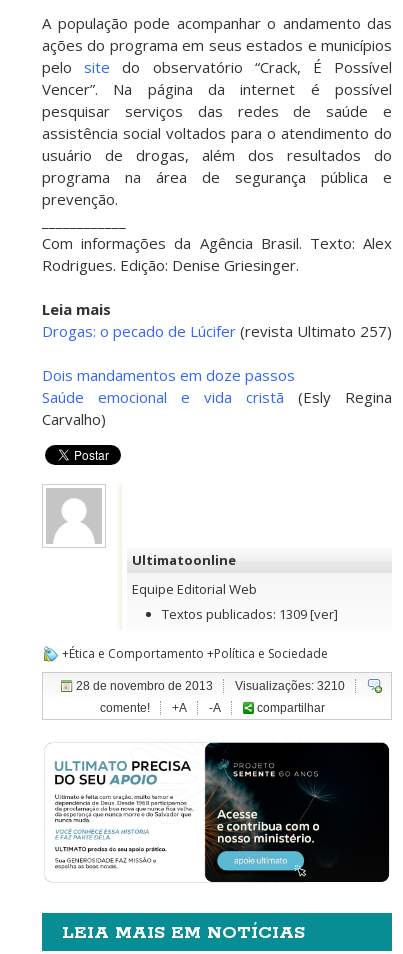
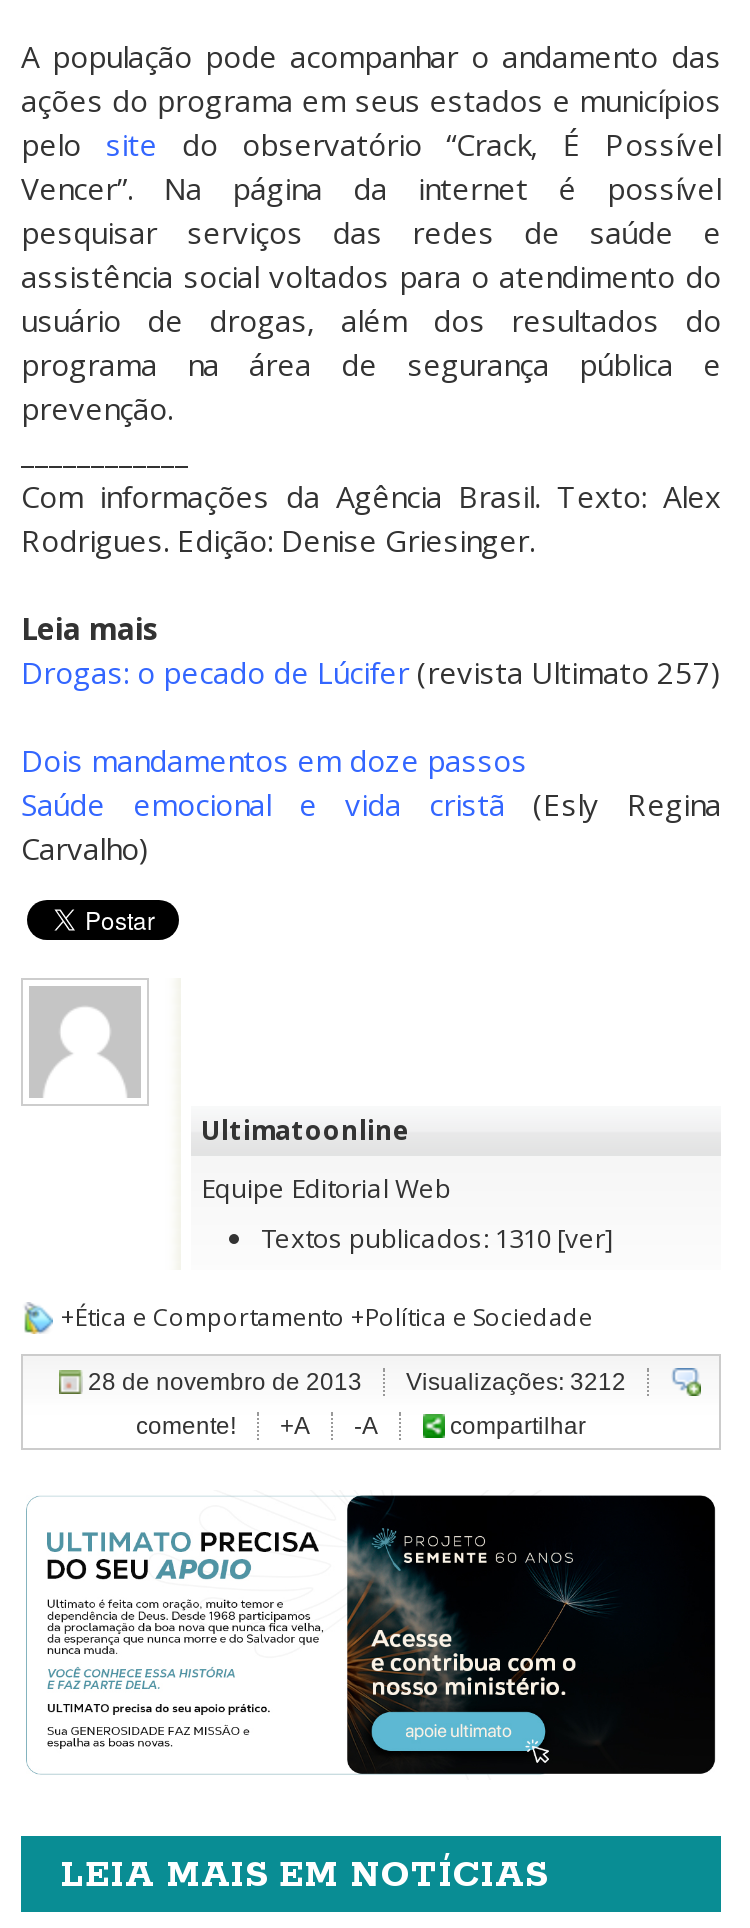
[162,605,338,623] Textos publicados: 1309 [ver] -> [261,1219,613,1255] Textos publicados: 1310 [ver]
[234,679,344,693] Visualizações: 3210 -> [406,1367,626,1395] Visualizações: 3212

